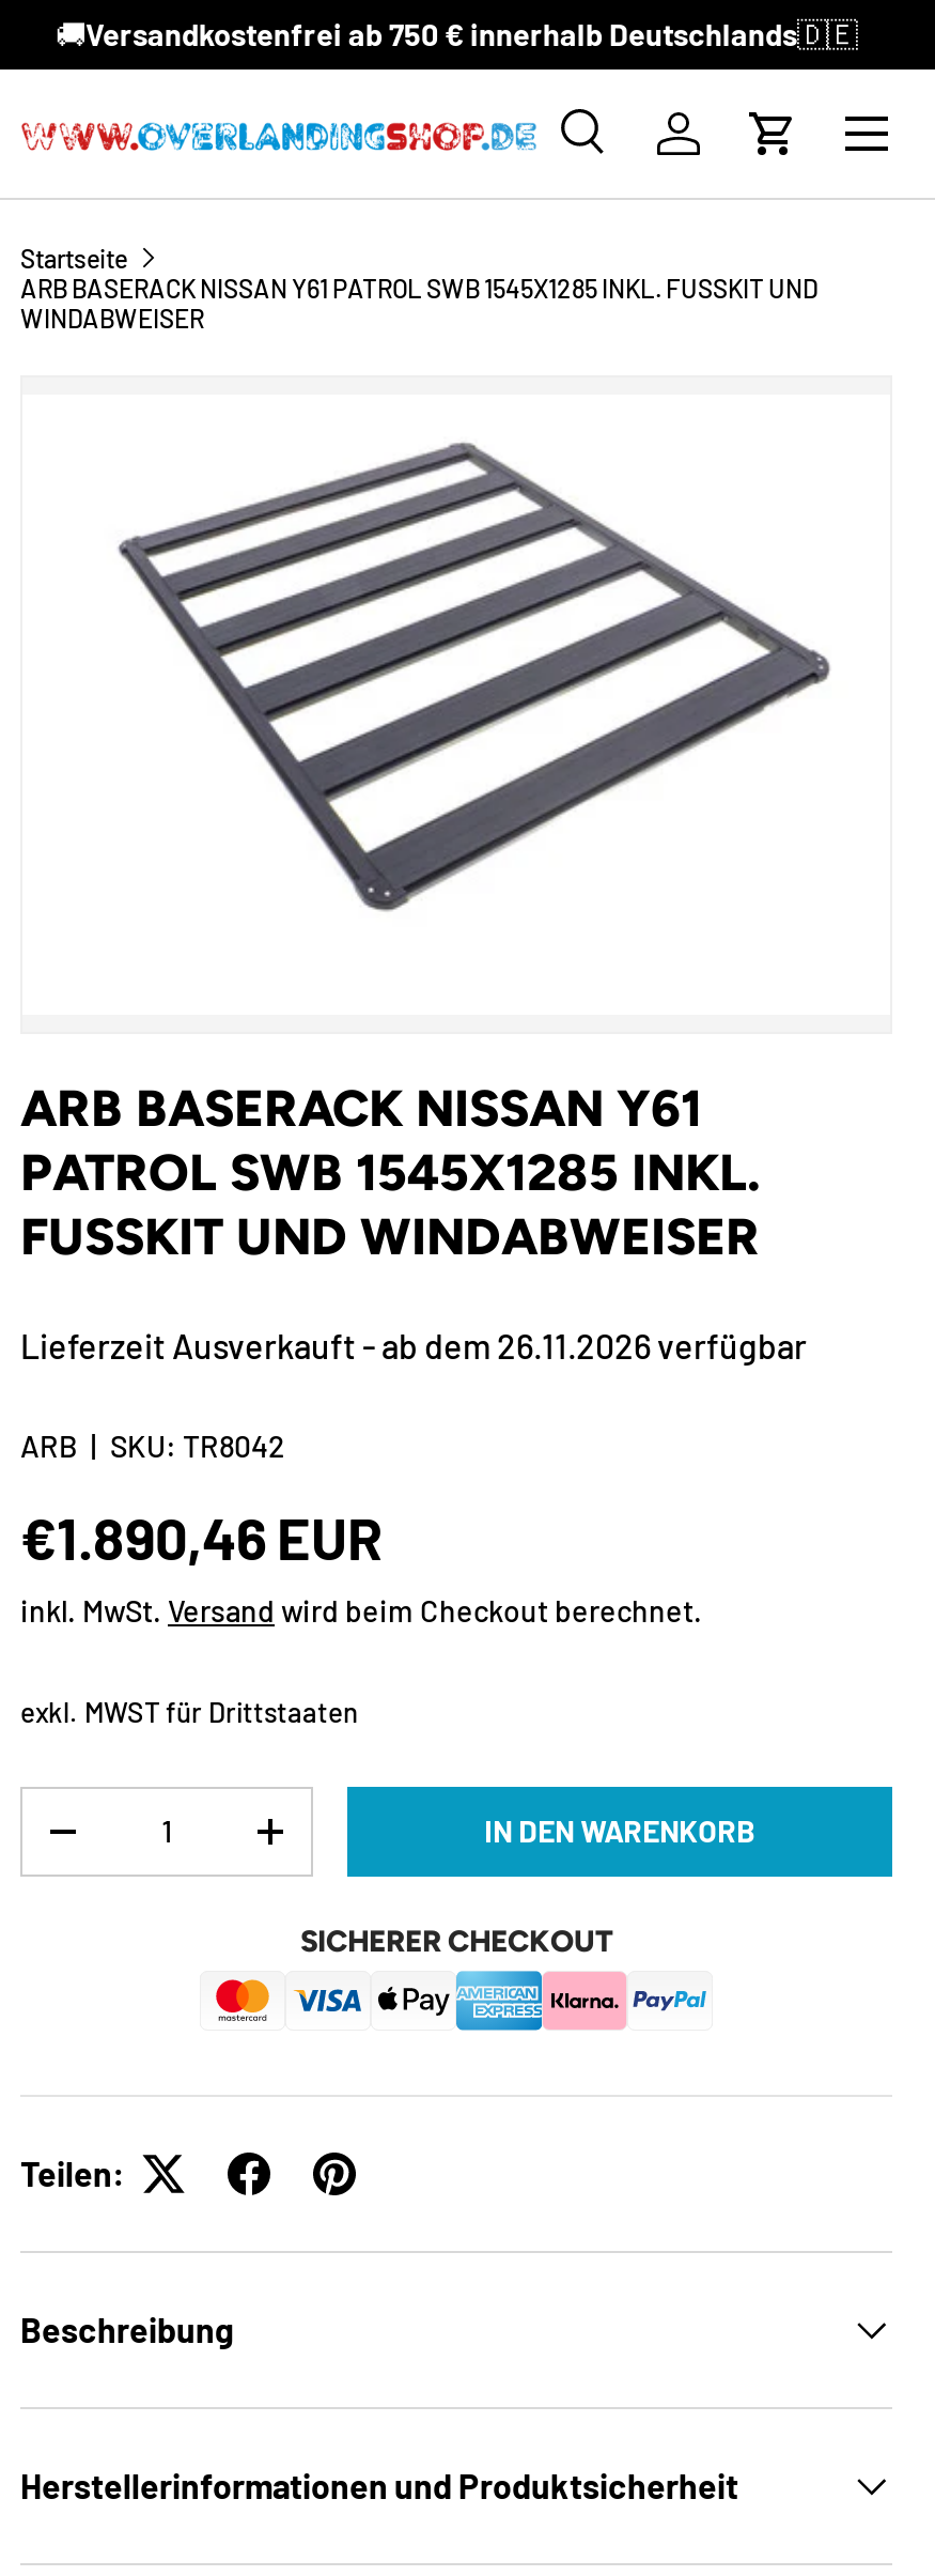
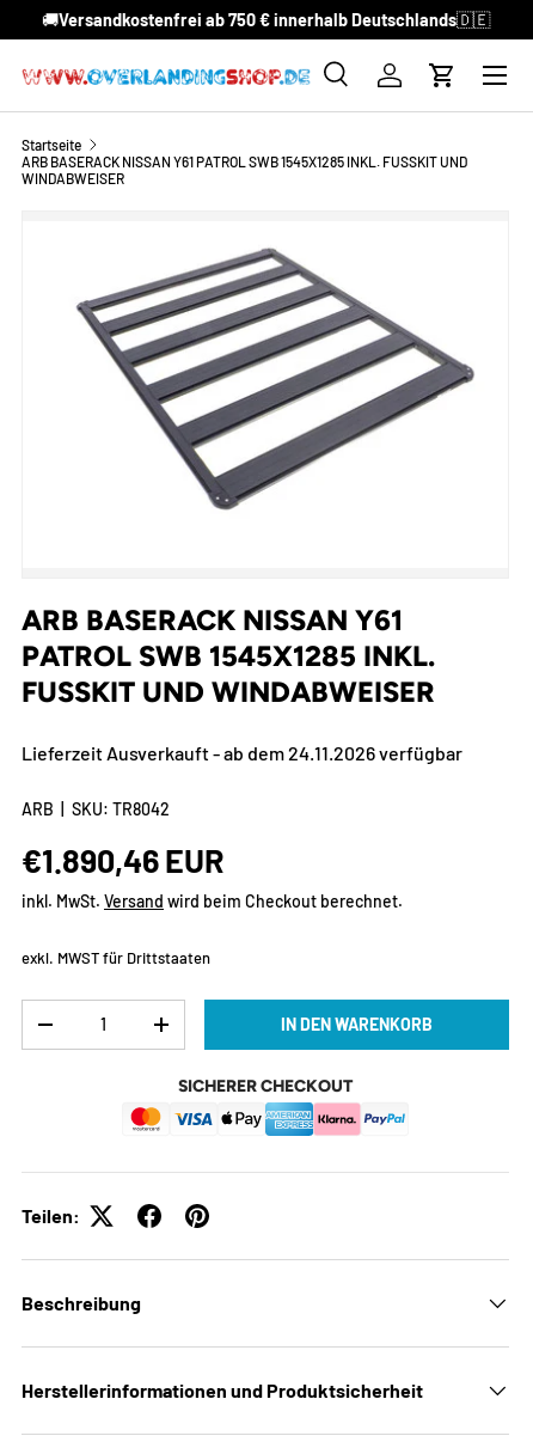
[20,1324,807,1365] Lieferzeit Ausverkauft - ab dem 26.11.2026 verfügbar -> [22,741,462,764] Lieferzeit Ausverkauft - ab dem 24.11.2026 verfügbar

